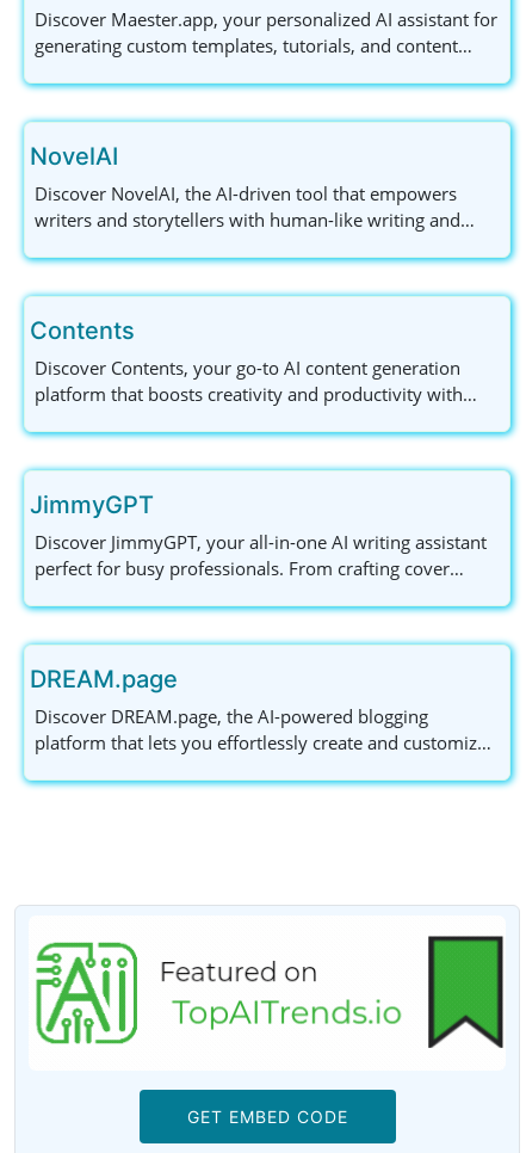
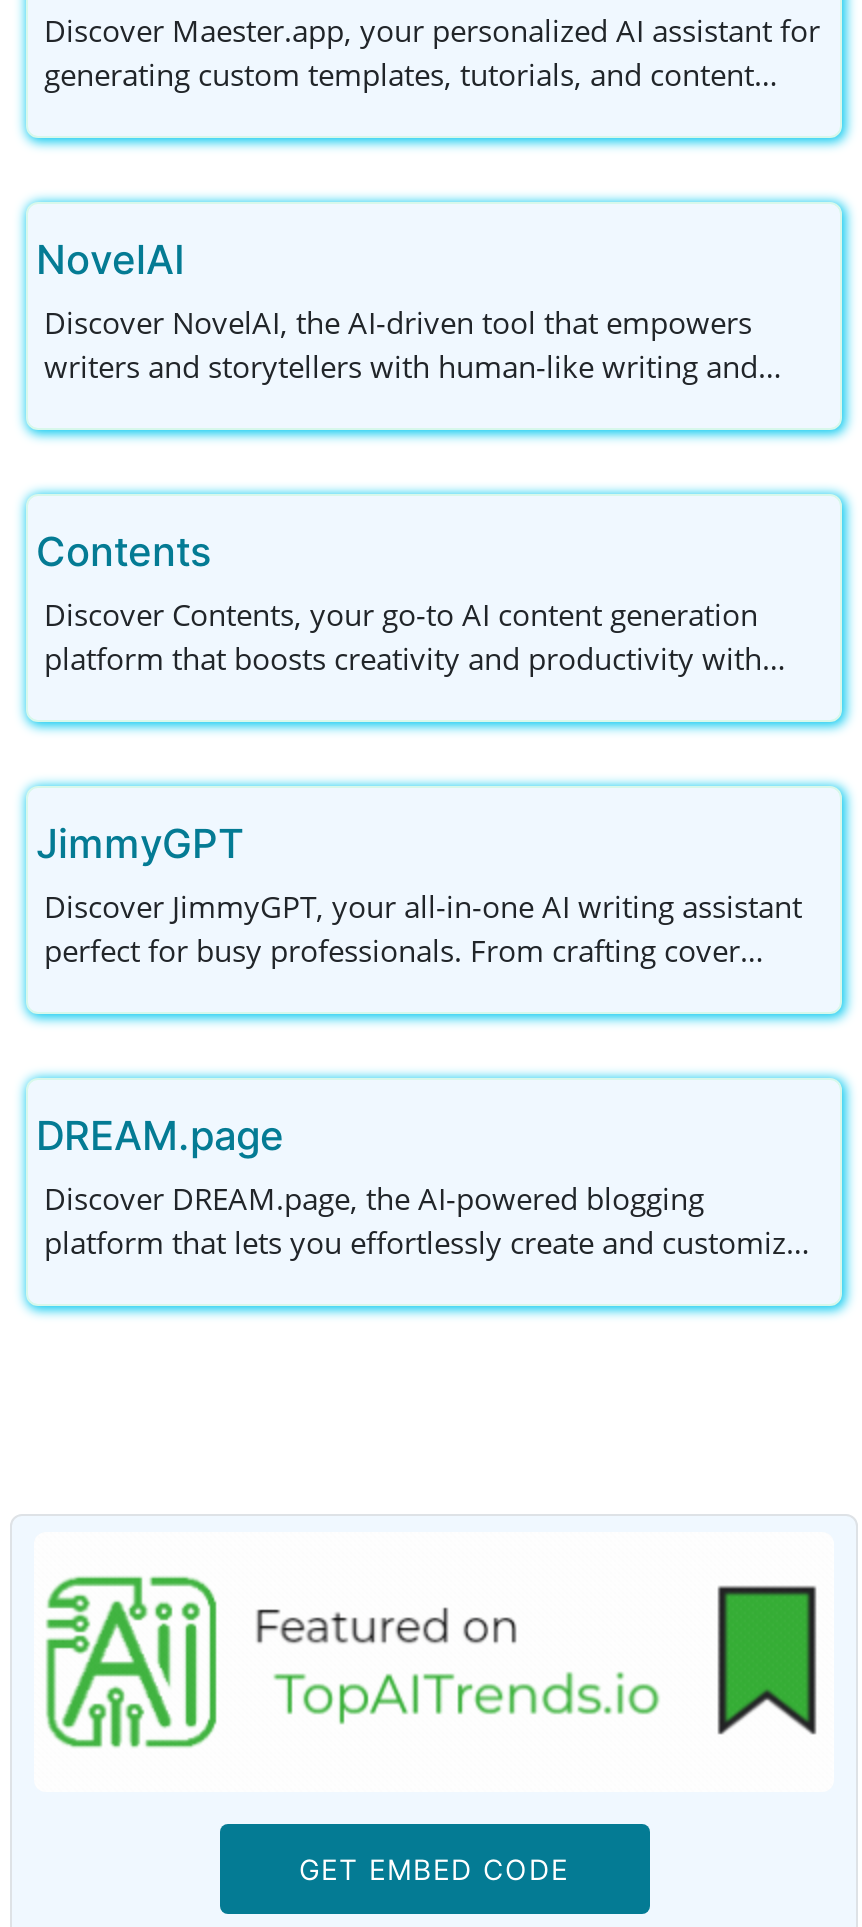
[427,935,505,1049] [image] -> [704,1566,830,1754] [image]

